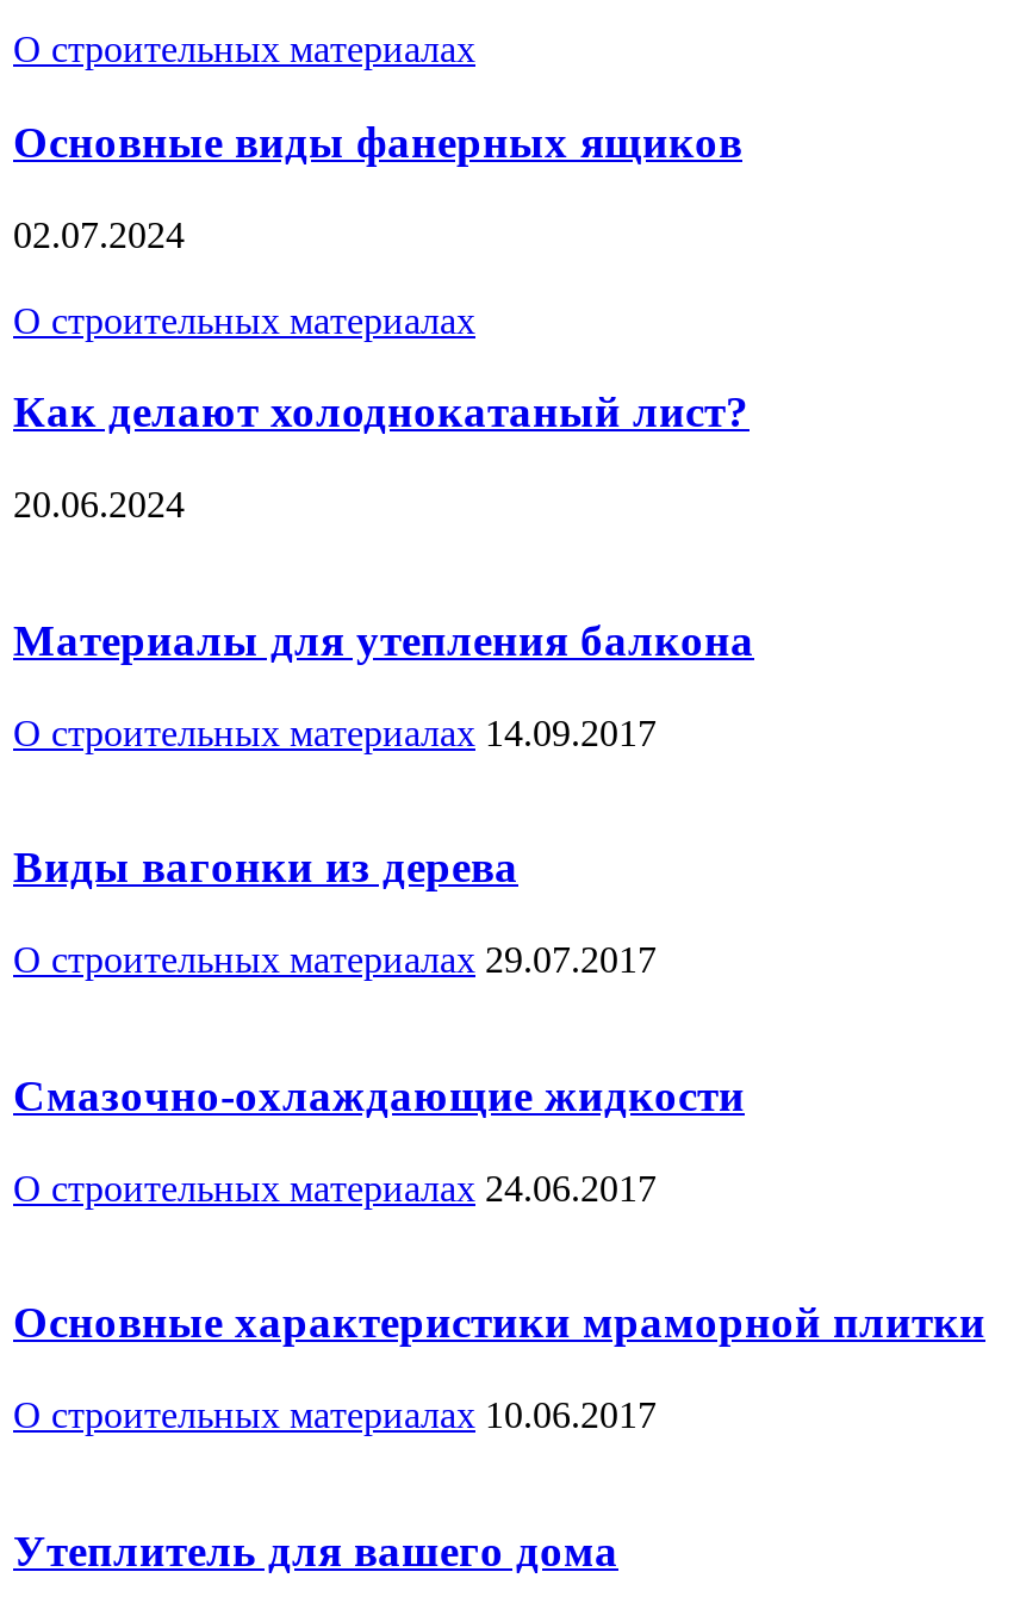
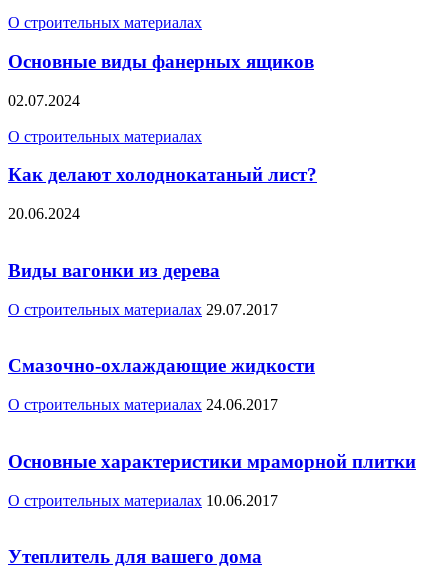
[13,615,754,752] Материалы для утепления балкона | О строительных материалах 14.09.2017 -> none

